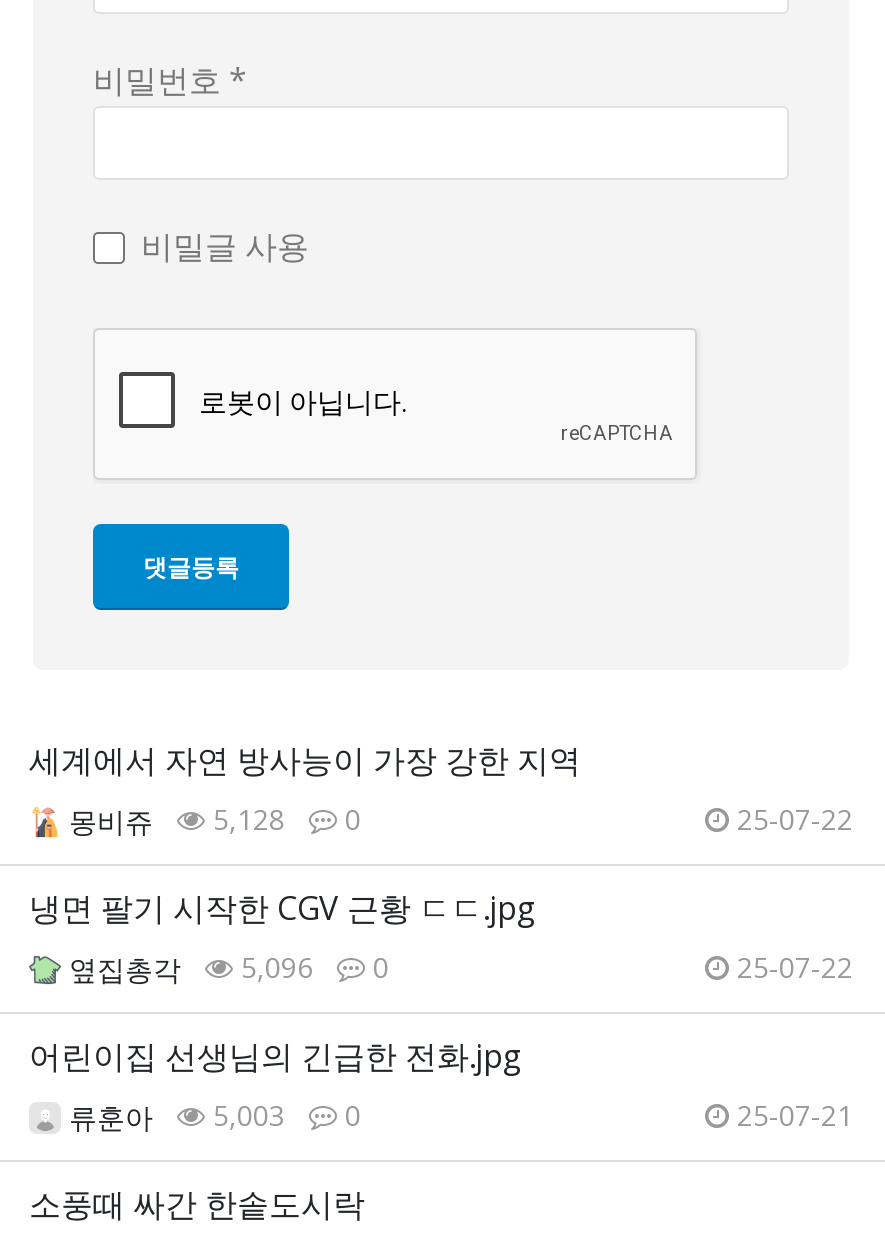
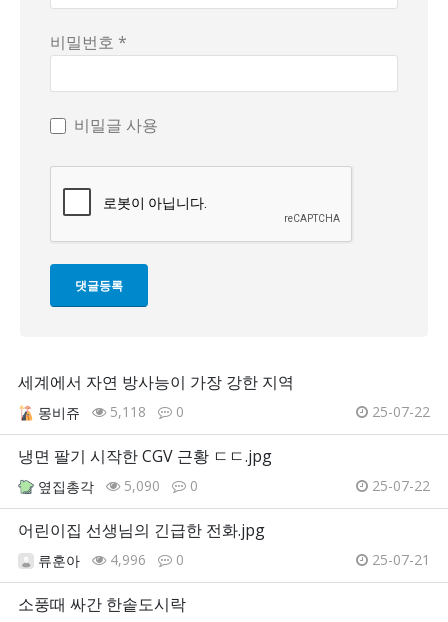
[69,800,361,841] 몽비쥬 5,128 0 -> [38,402,184,422] 몽비쥬 5,118 0
[69,948,389,989] 옆집총각 5,096 0 -> [38,476,198,496] 옆집총각 5,090 0
[69,1096,361,1137] 류훈아 5,003 0 -> [38,550,184,570] 류훈아 4,996 0

